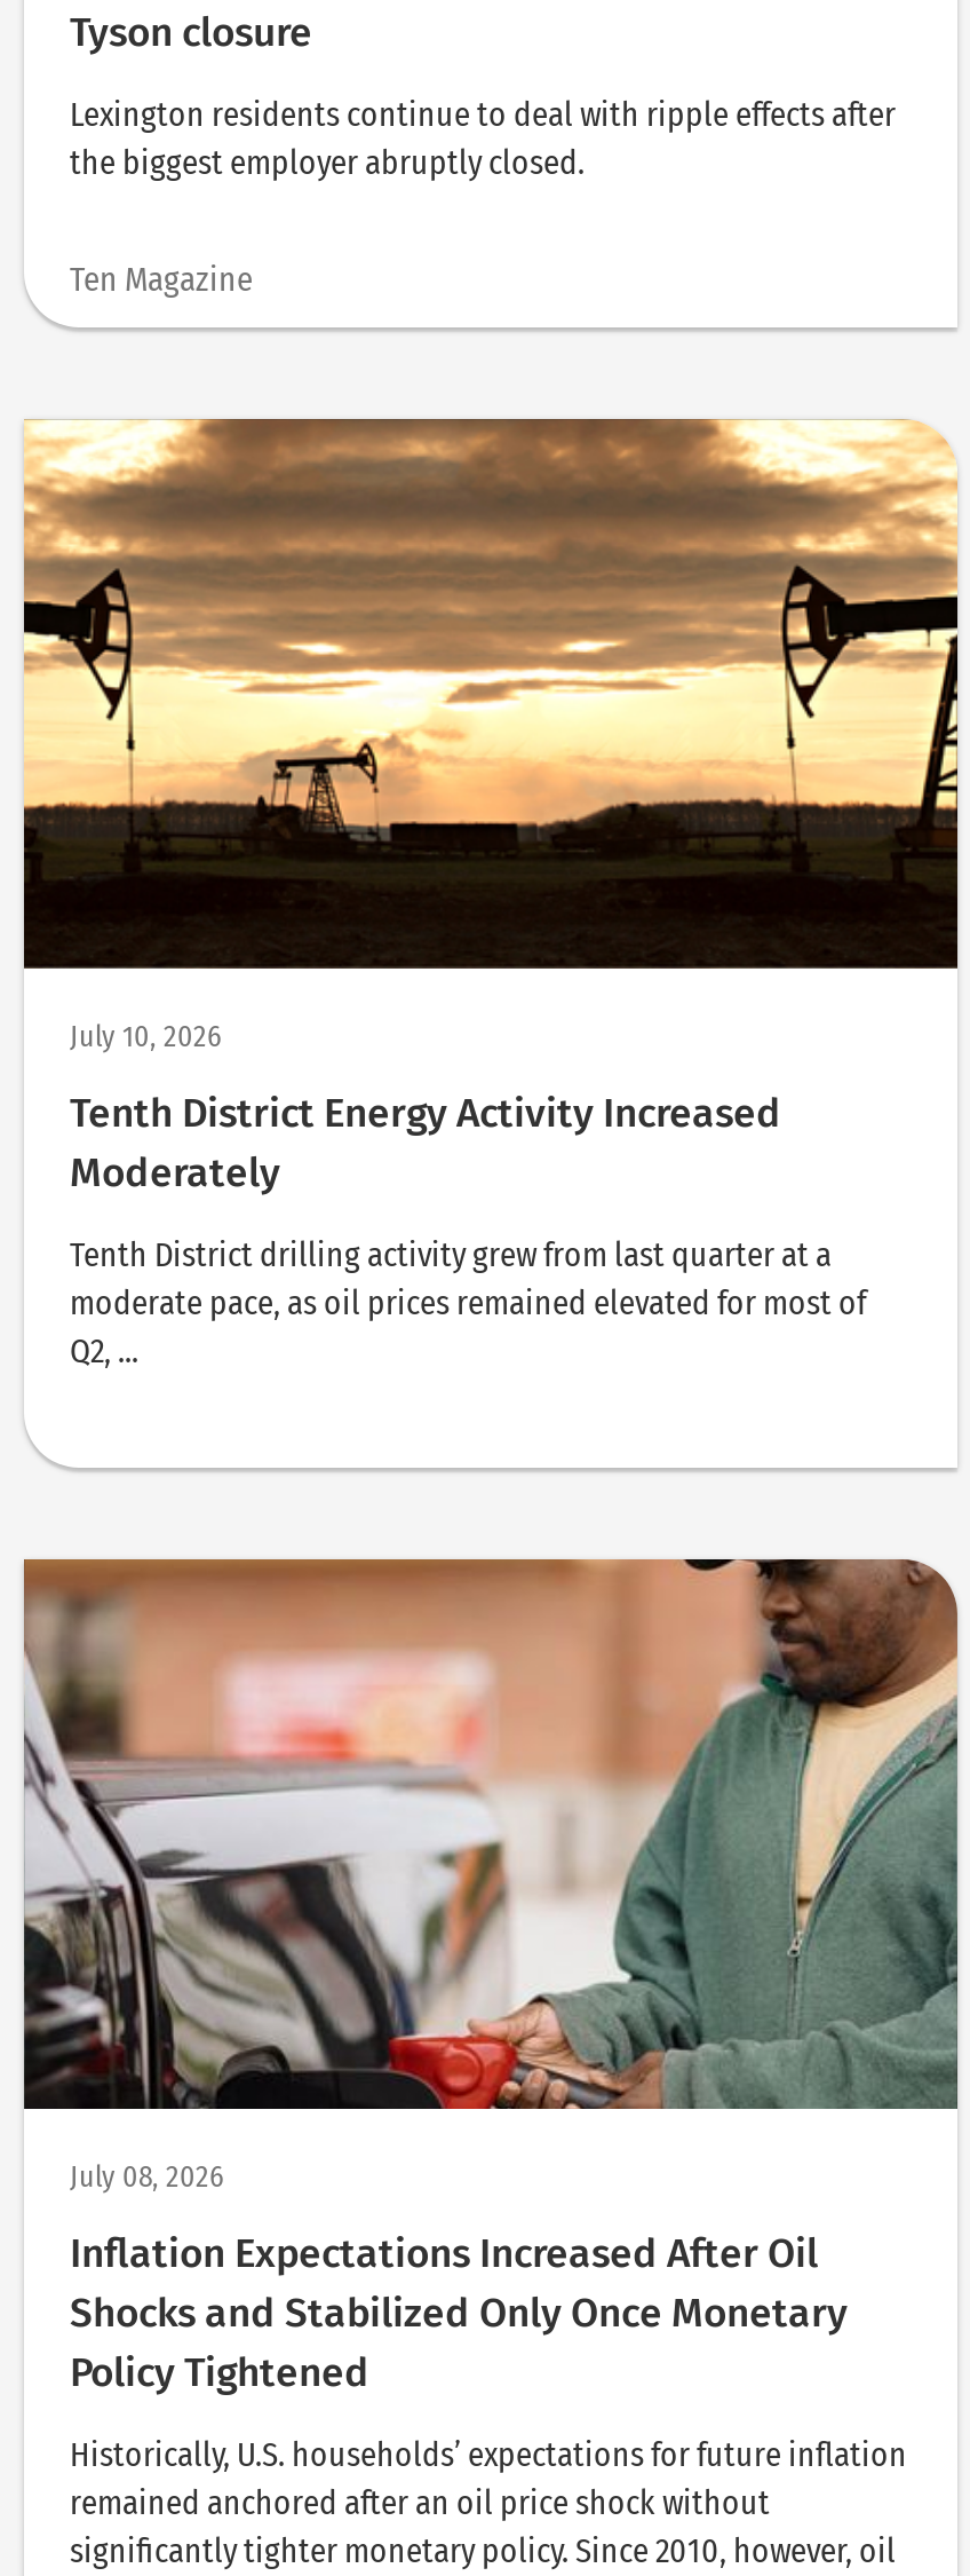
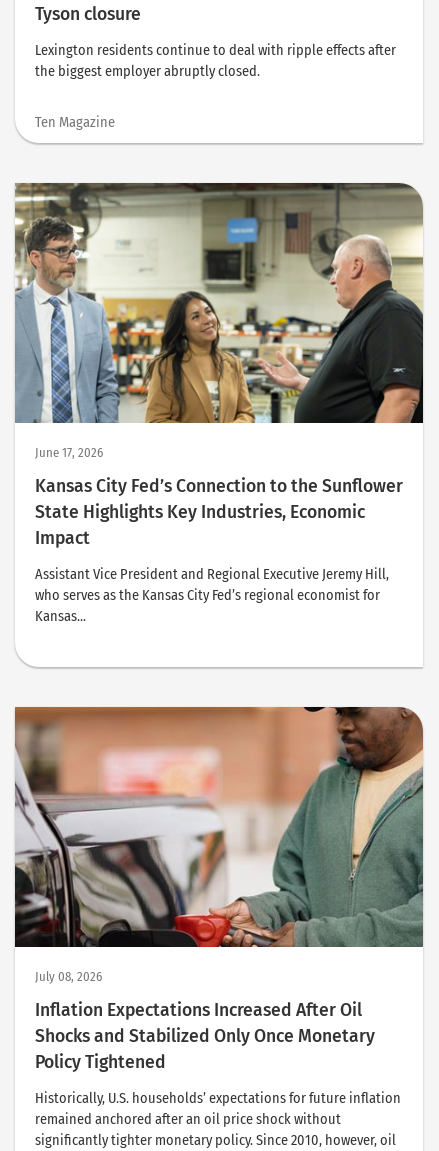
[22,417,960,1053] [image] | July 10, 2026 -> [14,182,424,460] [image] | June 17, 2026
[70,1090,781,1198] Tenth District Energy Activity Increased | Moderately -> [35,476,403,549] Kansas City Fed’s Connection to the Sunflower | State Highlights Key Industries, Economic | Impact
[70,1236,866,1372] Tenth District drilling activity grew from last quarter at a | moderate pace, as oil prices remained elevated for most of | Q2, ... -> [35,566,389,625] Assistant Vice President and Regional Executive Jeremy Hill, | who serves as the Kansas City Fed’s regional economist for | Kansas...

